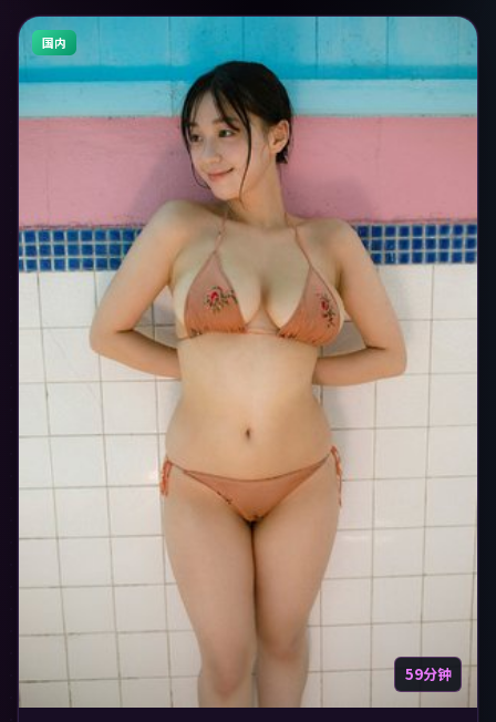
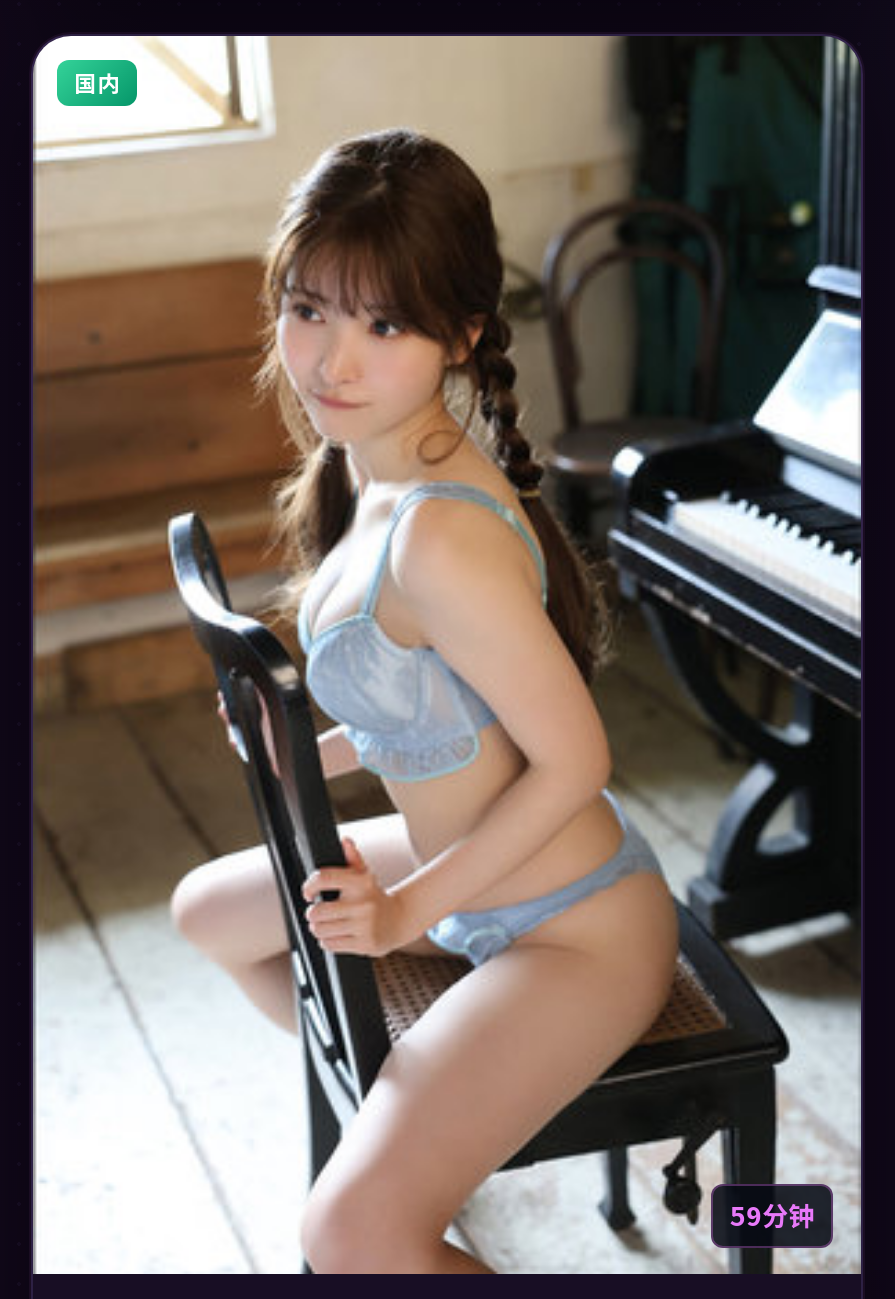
[18,16,478,709] [image] -> [31,34,863,1274] [image]

